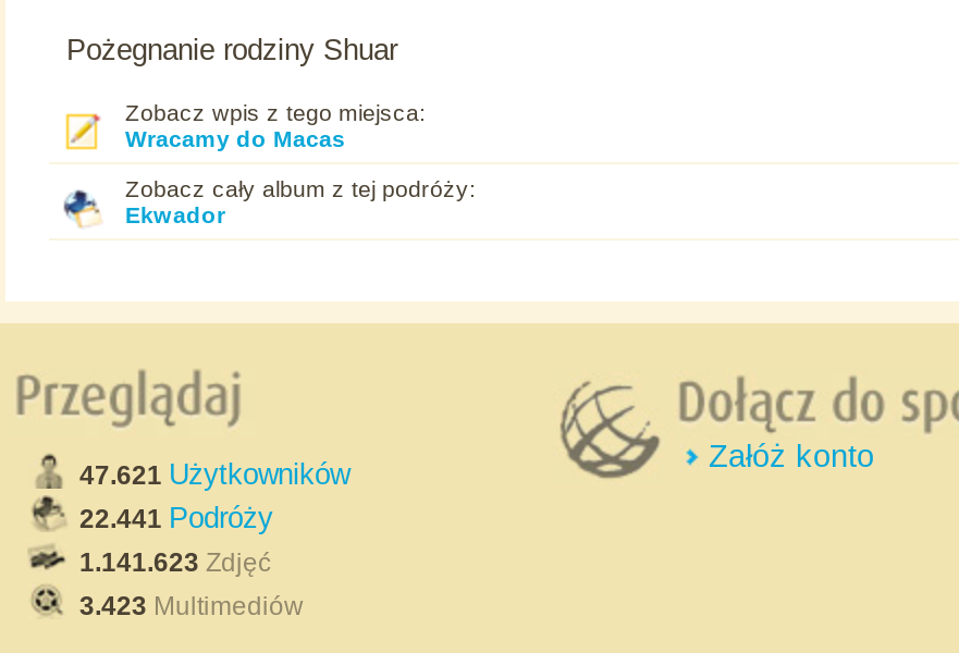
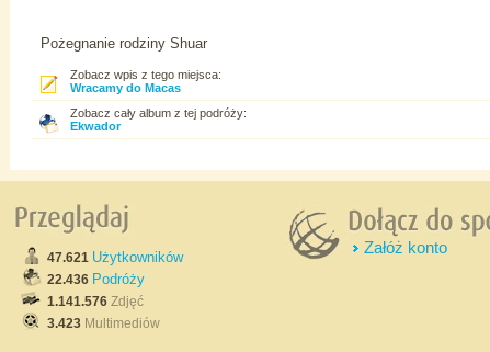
[79,502,273,534] 22.441 Podróży -> [47,271,145,287] 22.436 Podróży
[79,547,271,578] 1.141.623 Zdjęć -> [47,294,144,309] 1.141.576 Zdjęć

